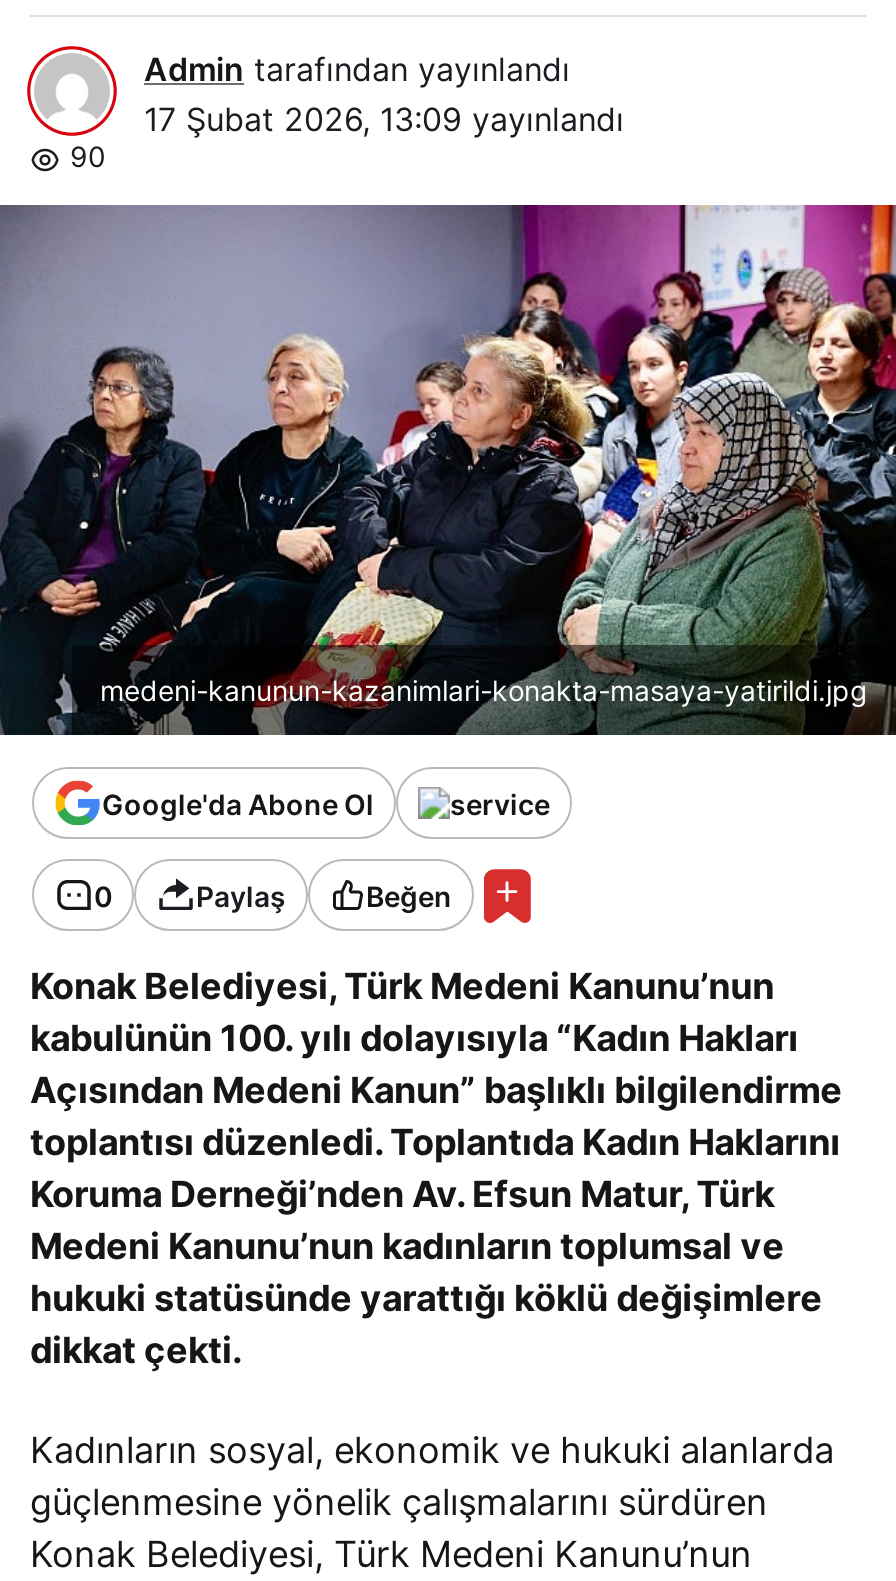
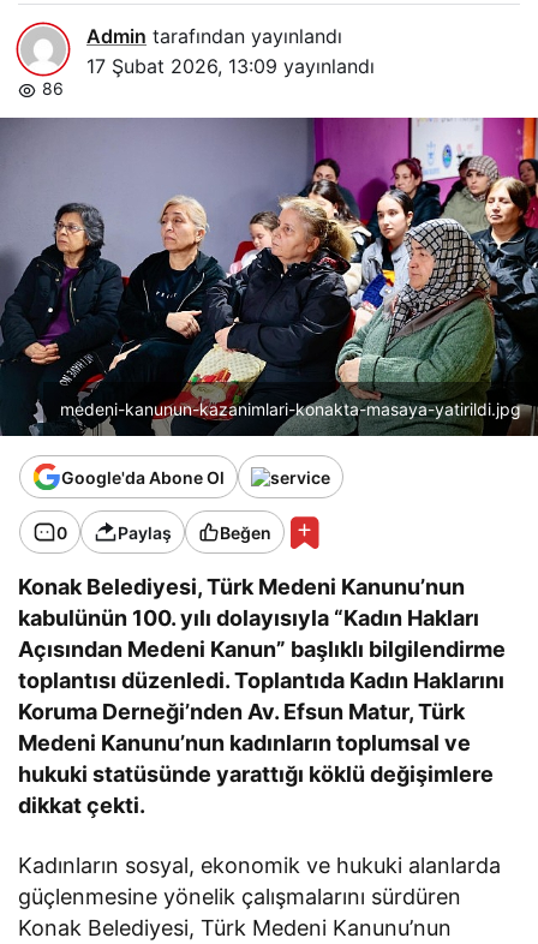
[70,139,106,173] 90 -> [42,78,64,98] 86

